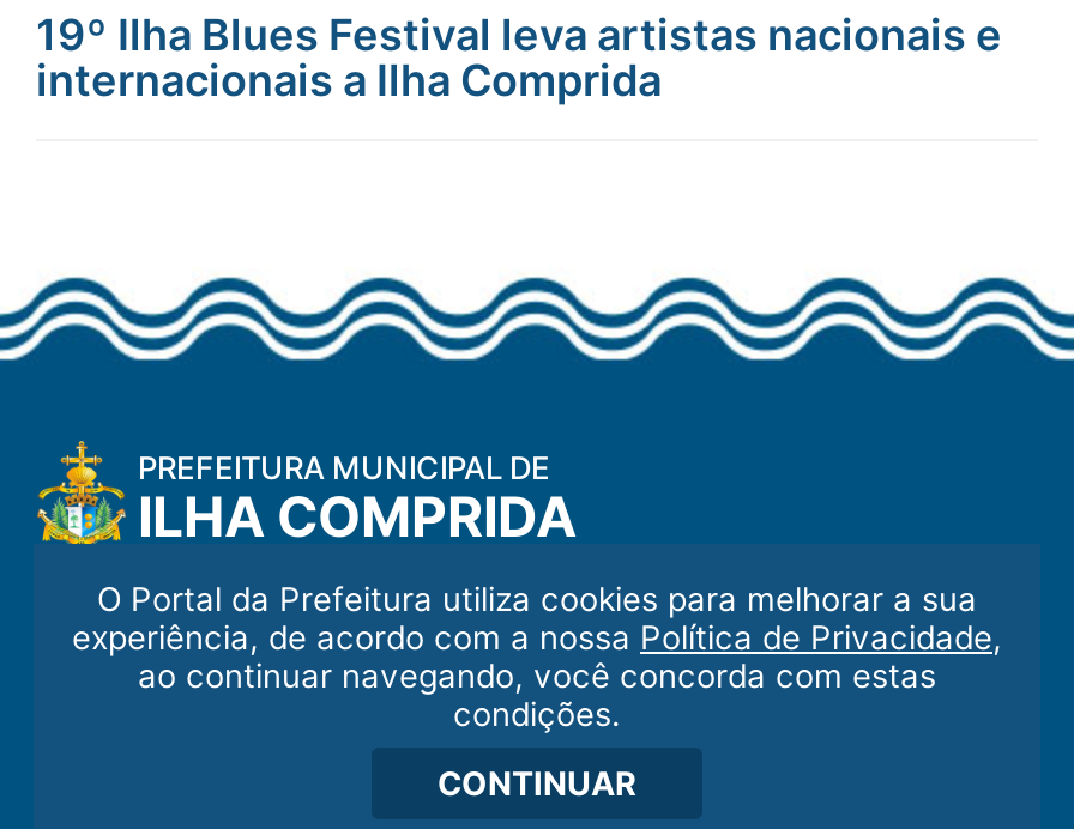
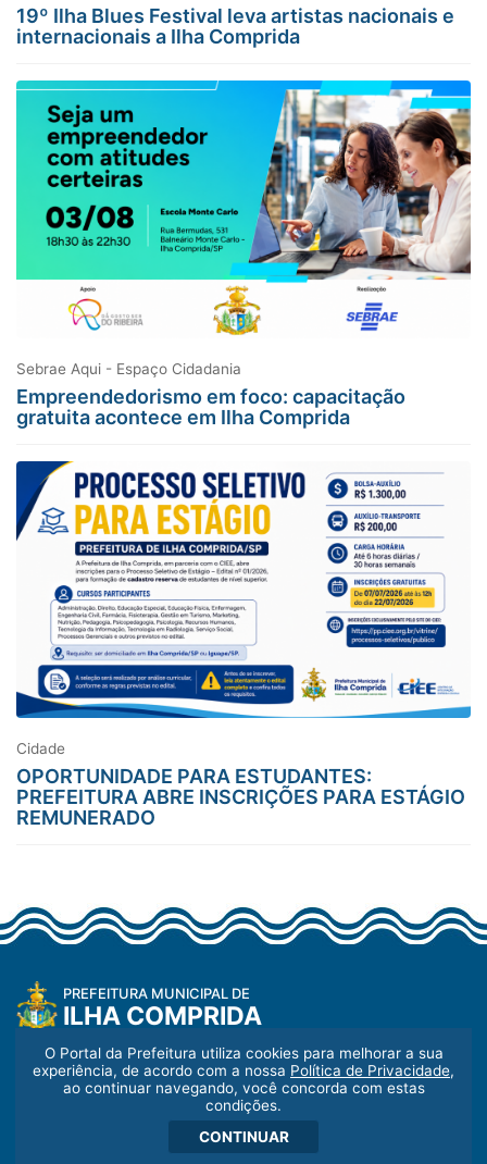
none -> [15,79,472,428] [image] | Sebrae Aqui - Espaço Cidadania | Empreendedorismo em foco: capacitação | gratuita acontece em Ilha Comprida
none -> [15,460,472,829] [image] | Cidade | OPORTUNIDADE PARA ESTUDANTES: | PREFEITURA ABRE INSCRIÇÕES PARA ESTÁGIO | REMUNERADO

